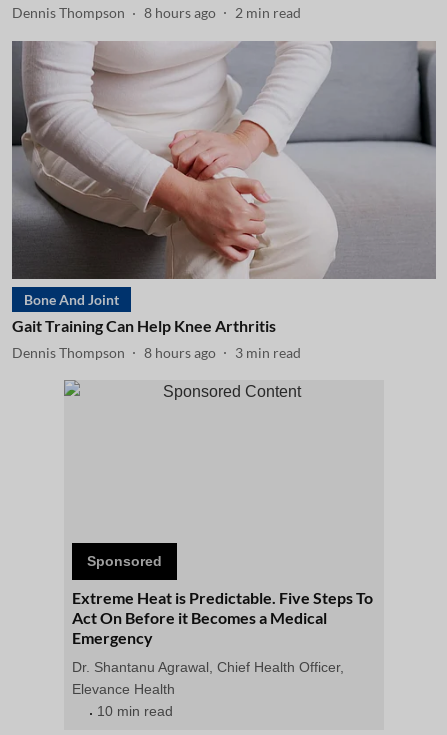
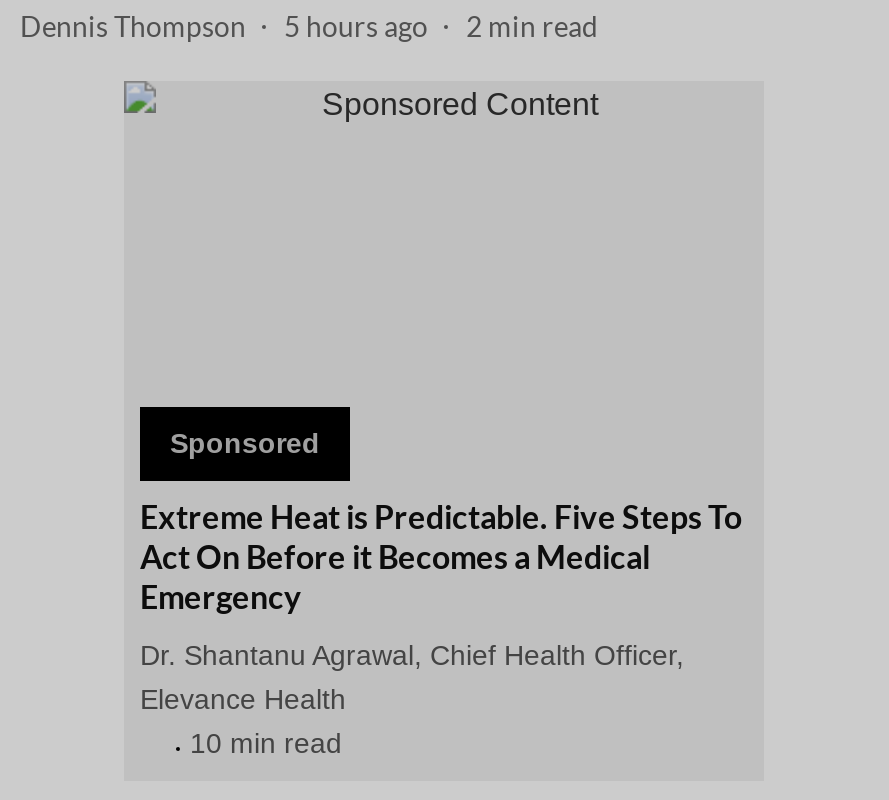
[12,4,301,21] Dennis Thompson 8 hours ago 2 min read -> [20,8,598,42] Dennis Thompson 5 hours ago 2 min read
[11,40,437,360] [image] | Bone And Joint | Gait Training Can Help Knee Arthritis | Dennis Thompson | 8 hours ago | 3 min read -> none

